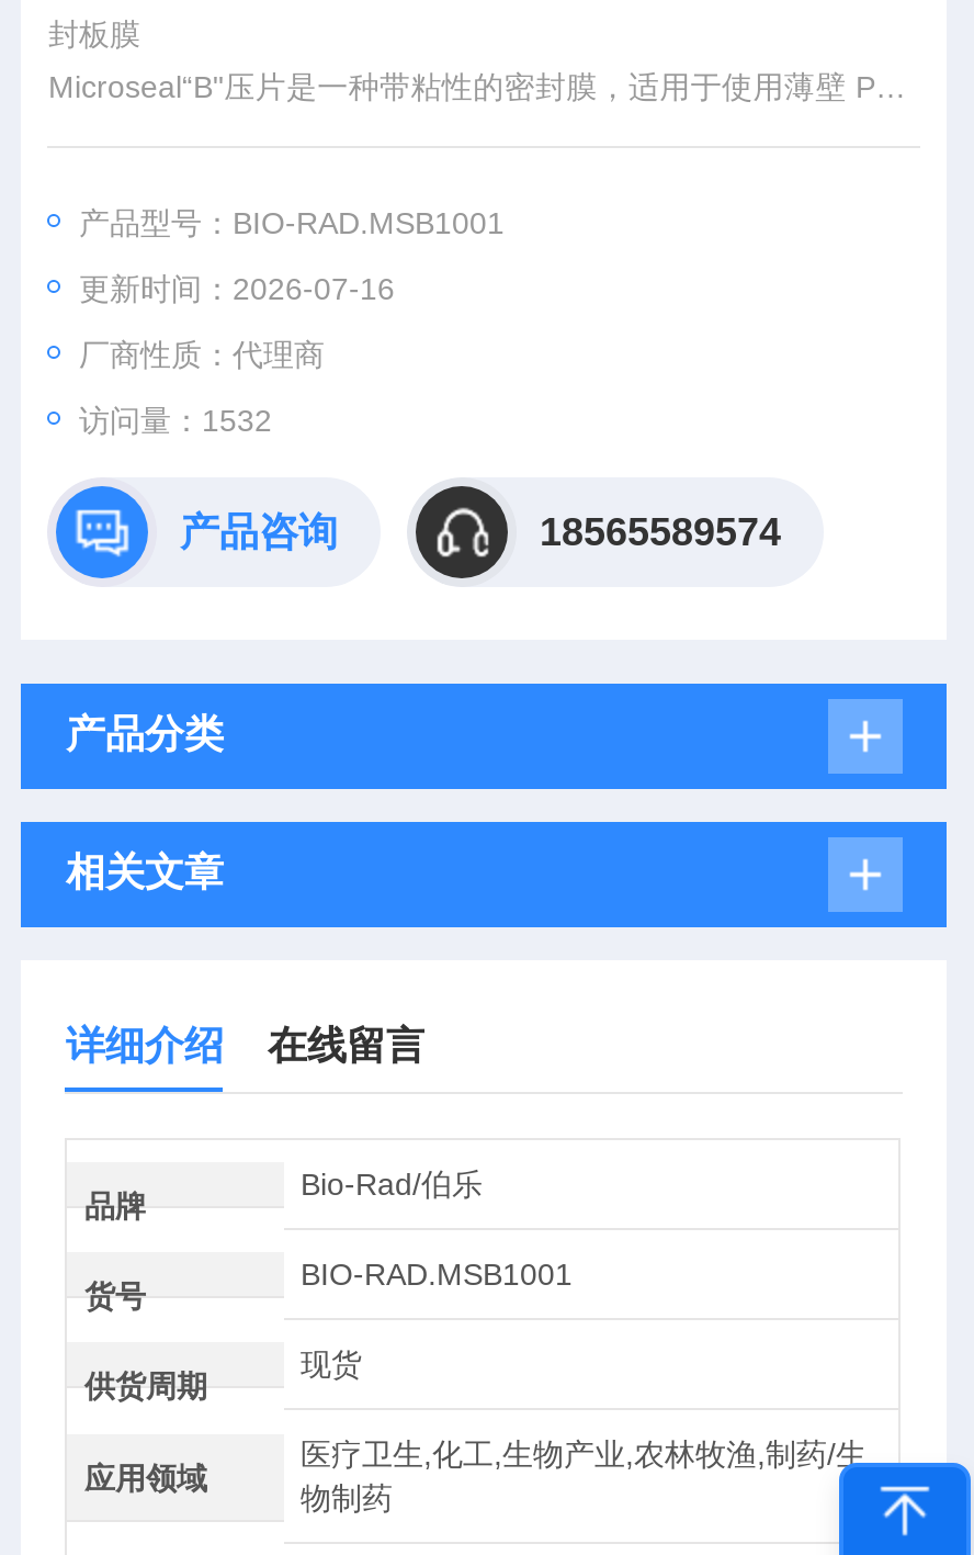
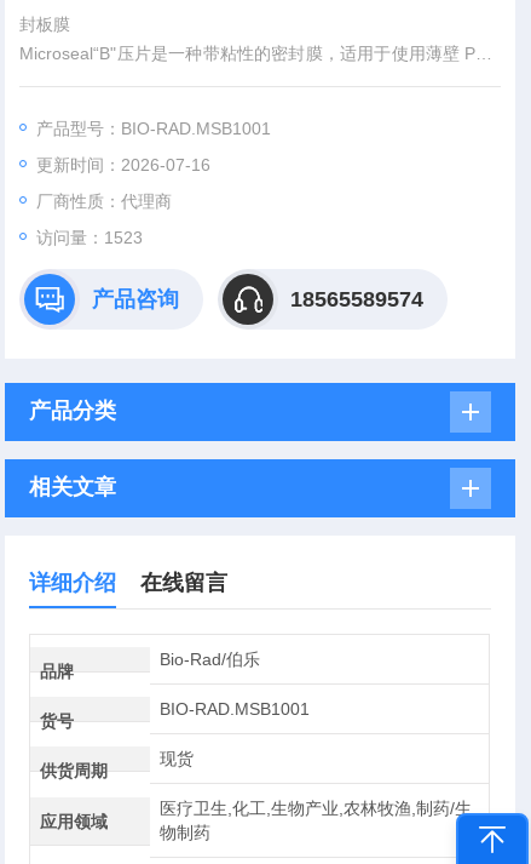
[79,403,272,438] 访问量：1532 -> [37,228,143,247] 访问量：1523

